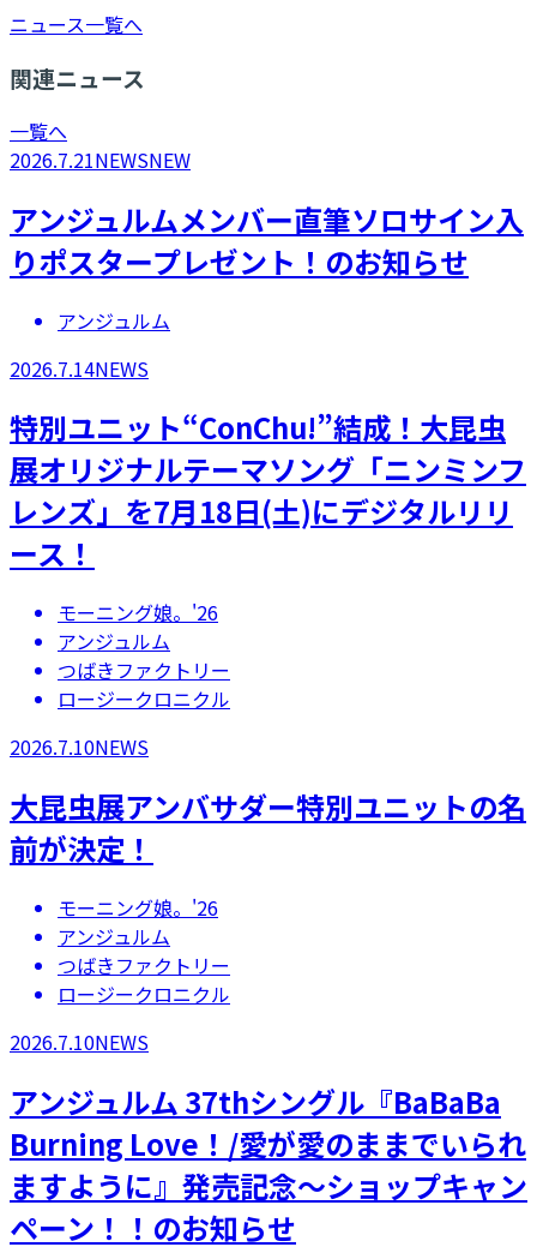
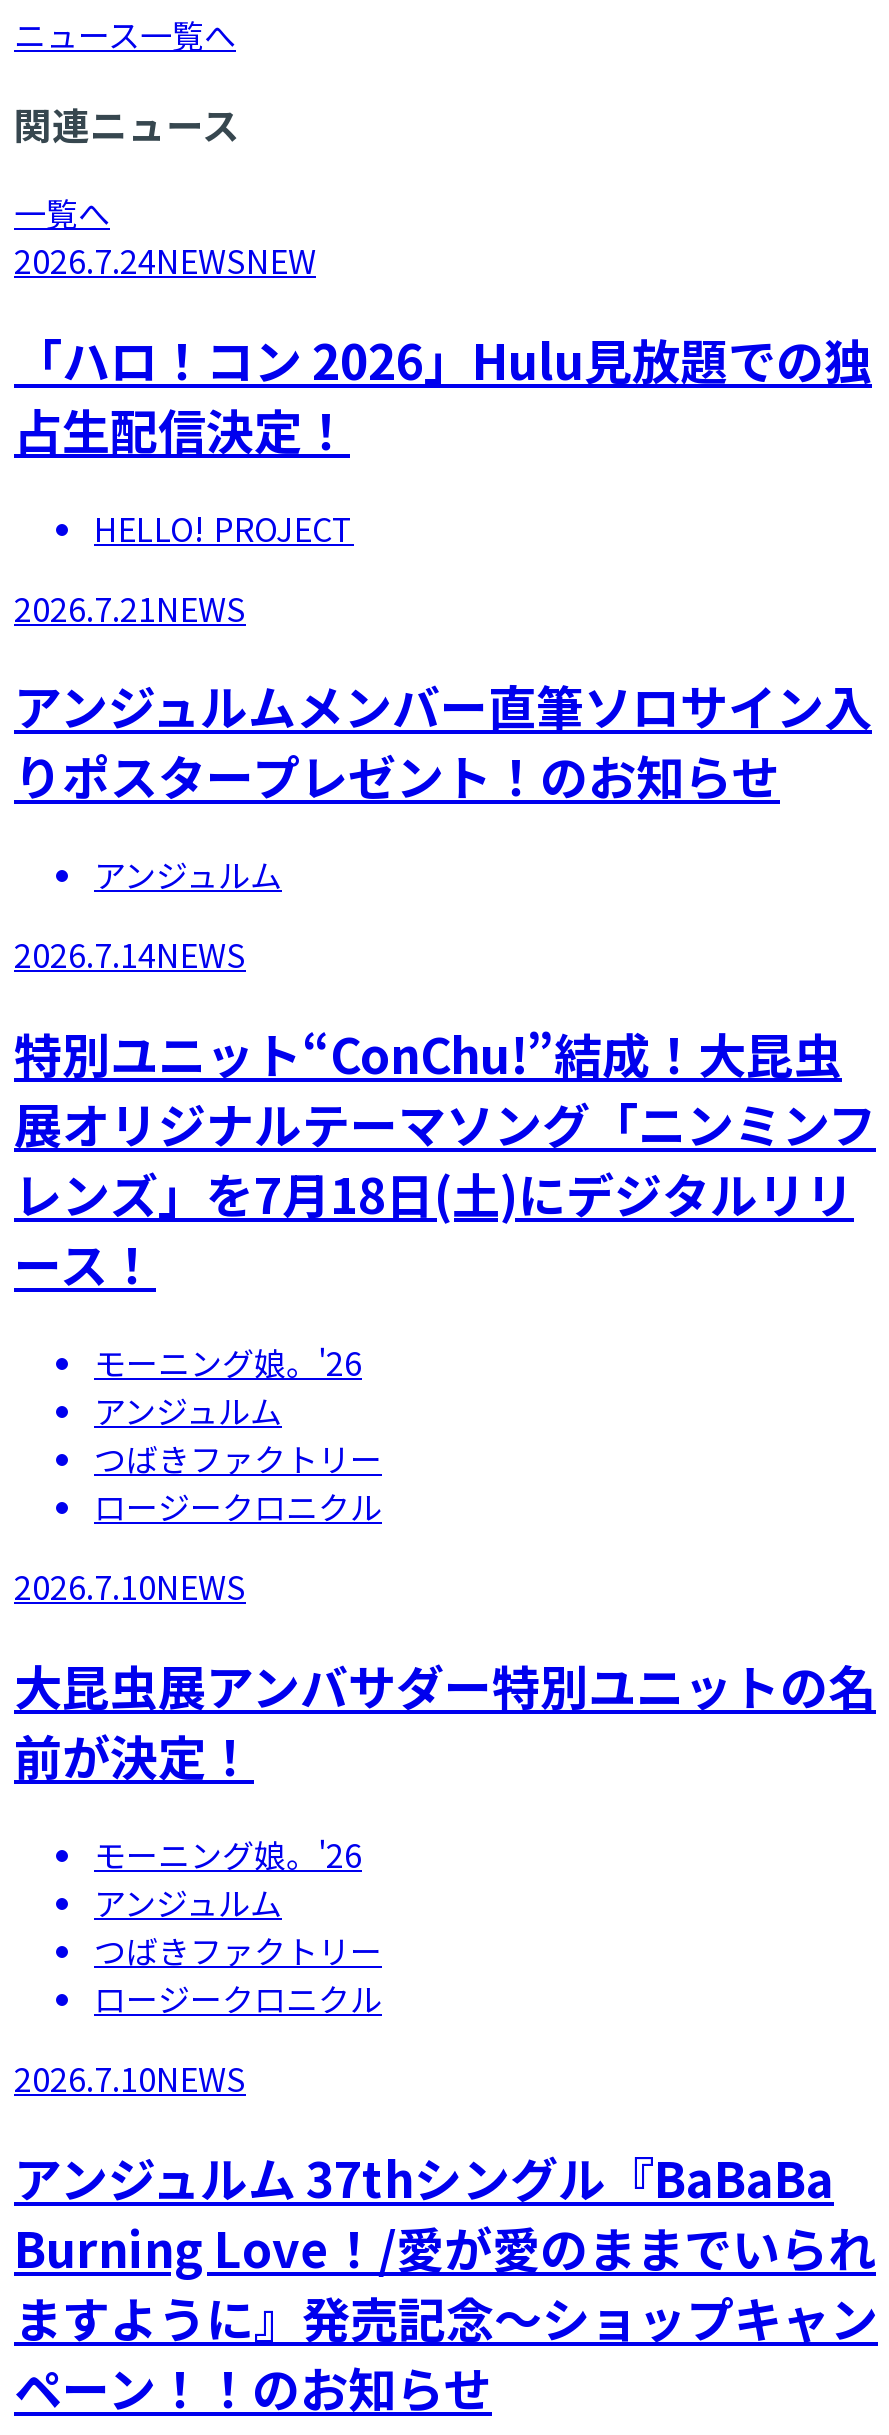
[10,145,191,174] 2026.7.21 NEWSNEW -> [14,236,872,631] 2026.7.24NEWSNEW | 「ハロ！コン 2026」Hulu見放題での独 | 占生配信決定！ | HELLO! PROJECT | 2026.7.21NEWS

